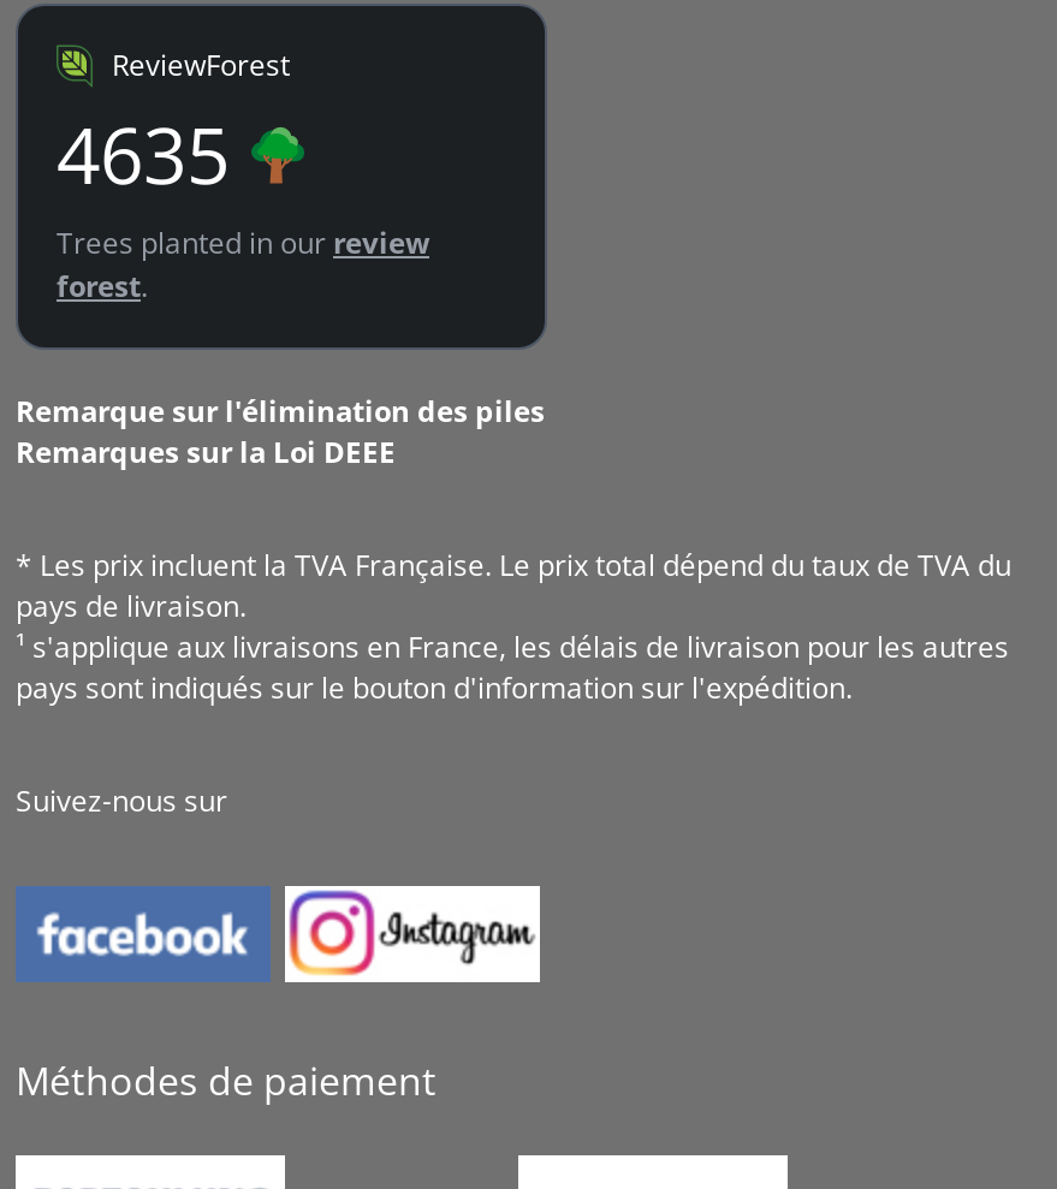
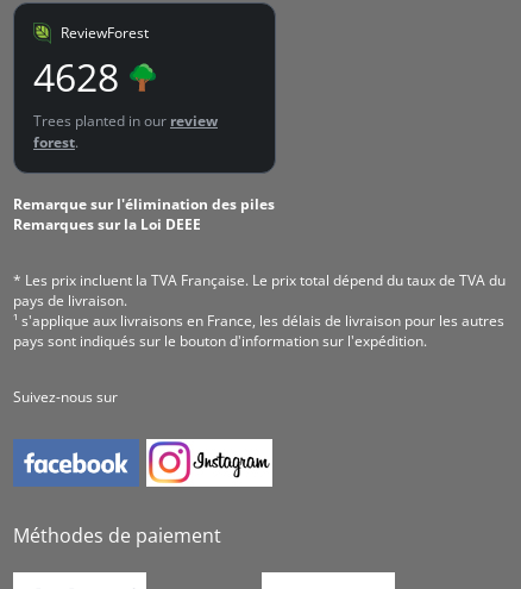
[57,102,230,206] 4635 -> [33,51,119,102] 4628

